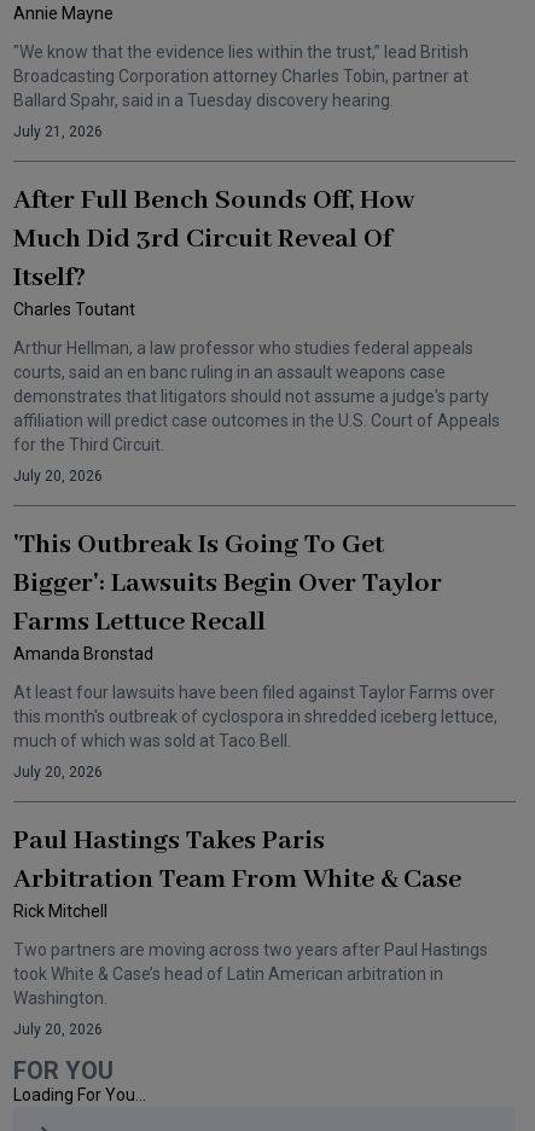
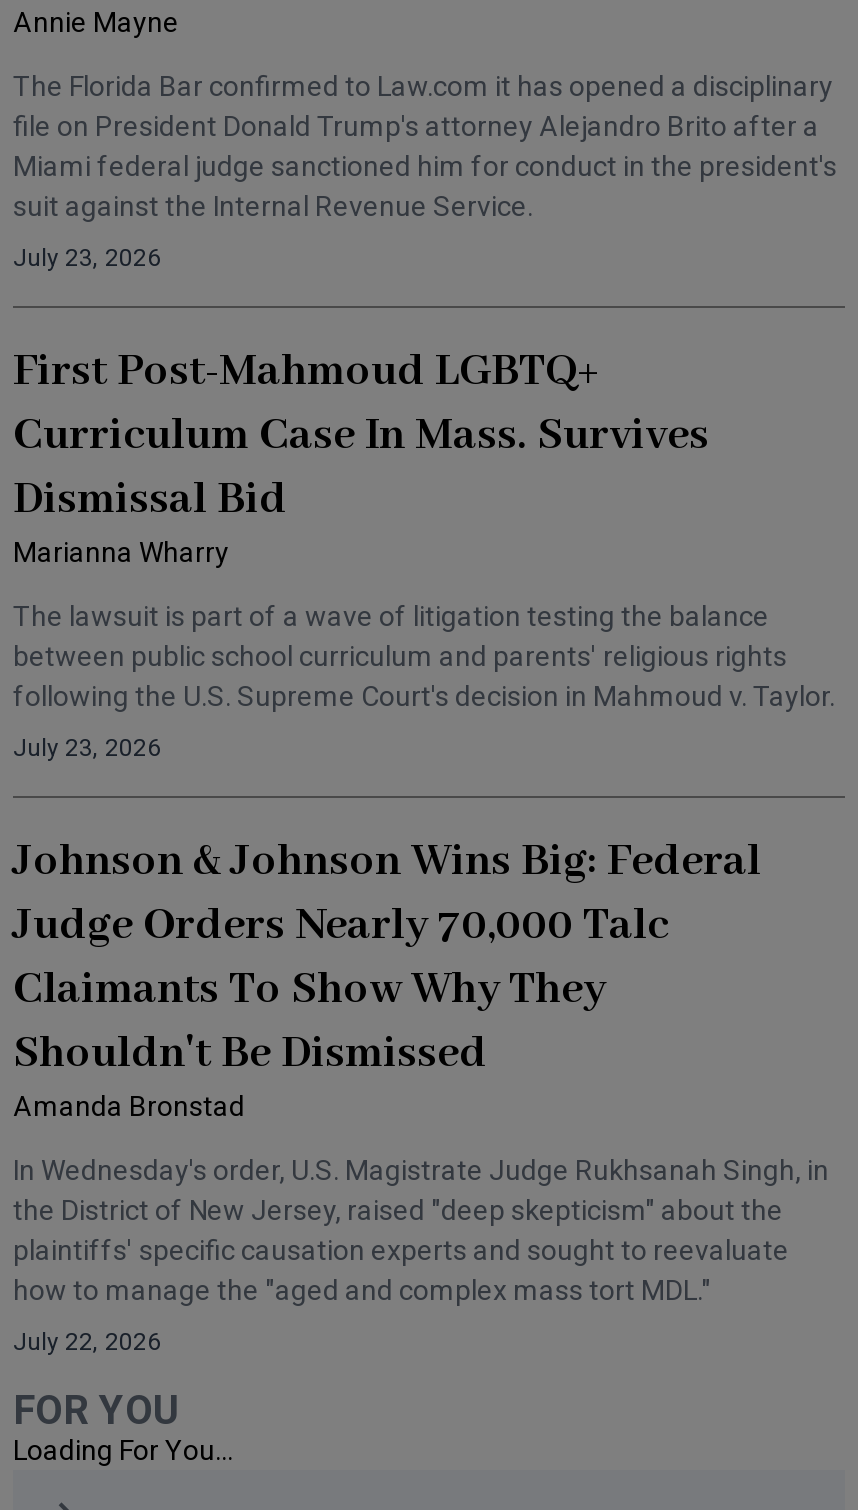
[13,42,469,110] "We know that the evidence lies within the trust,” lead British | Broadcasting Corporation attorney Charles Tobin, partner at | Ballard Spahr, said in a Tuesday discovery hearing. -> [13,70,837,222] The Florida Bar confirmed to Law.com it has opened a disciplinary | file on President Donald Trump's attorney Alejandro Brito after a | Miami federal judge sanctioned him for conduct in the president's | suit against the Internal Revenue Service.
[13,123,103,140] July 21, 2026 -> [13,244,161,272] July 23, 2026
[13,184,414,319] After Full Bench Sounds Off, How | Much Did 3rd Circuit Reveal Of | Itself? | Charles Toutant -> [13,344,709,568] First Post-Mahmoud LGBTQ+ | Curriculum Case In Mass. Survives | Dismissal Bid | Marianna Wharry
[13,338,500,454] Arthur Hellman, a law professor who studies federal appeals | courts, said an en banc ruling in an assault weapons case | demonstrates that litigators should not assume a judge's party | affiliation will predict case outcomes in the U.S. Court of Appeals | for the Third Circuit. -> [13,600,835,712] The lawsuit is part of a wave of litigation testing the balance | between public school curriculum and parents' religious rights | following the U.S. Supreme Court's decision in Mahmoud v. Taylor.
[13,468,103,484] July 20, 2026 -> [13,734,161,762] July 23, 2026
[13,528,442,639] 'This Outbreak Is Going To Get | Bigger': Lawsuits Begin Over Taylor | Farms Lettuce Recall -> [13,834,761,1082] Johnson & Johnson Wins Big: Federal | Judge Orders Nearly 70,000 Talc | Claimants To Show Why They | Shouldn't Be Dismissed
[13,683,498,1038] At least four lawsuits have been filed against Taylor Farms over | this month's outbreak of cyclospora in shredded iceberg lettuce, | much of which was sold at Taco Bell. | July 20, 2026 | Paul Hastings Takes Paris | Arbitration Team From White & Case | Rick Mitchell | Two partners are moving across two years after Paul Hastings | took White & Case’s head of Latin American arbitration in | Washington. | July 20, 2026 -> [13,1154,829,1356] In Wednesday's order, U.S. Magistrate Judge Rukhsanah Singh, in | the District of New Jersey, raised "deep skepticism" about the | plaintiffs' specific causation experts and sought to reevaluate | how to manage the "aged and complex mass tort MDL." | July 22, 2026

